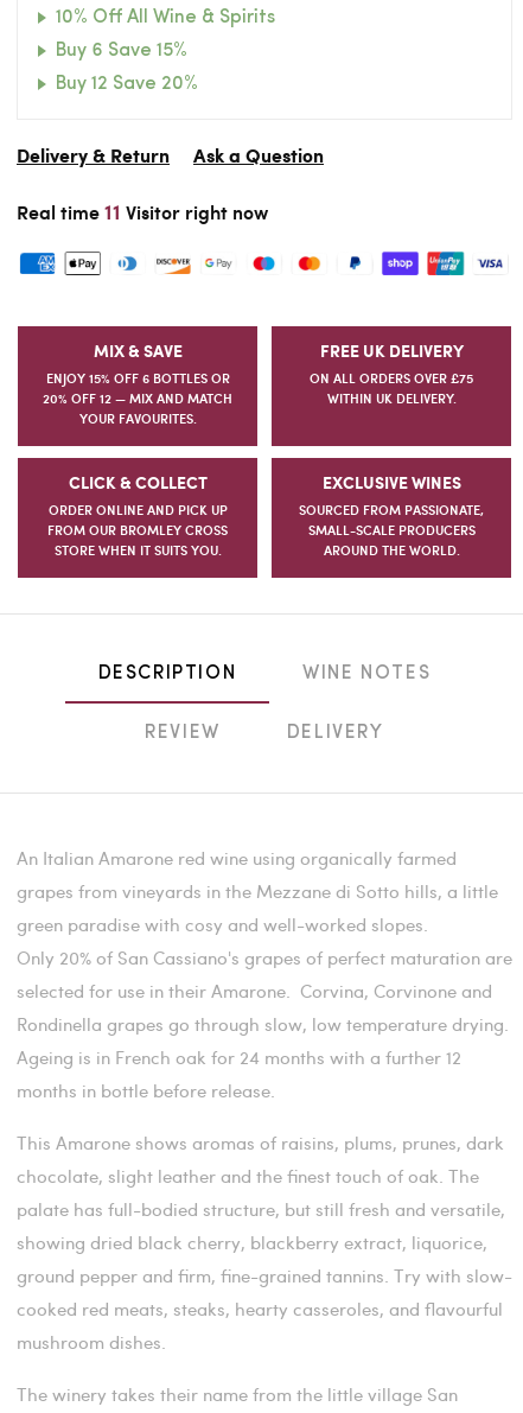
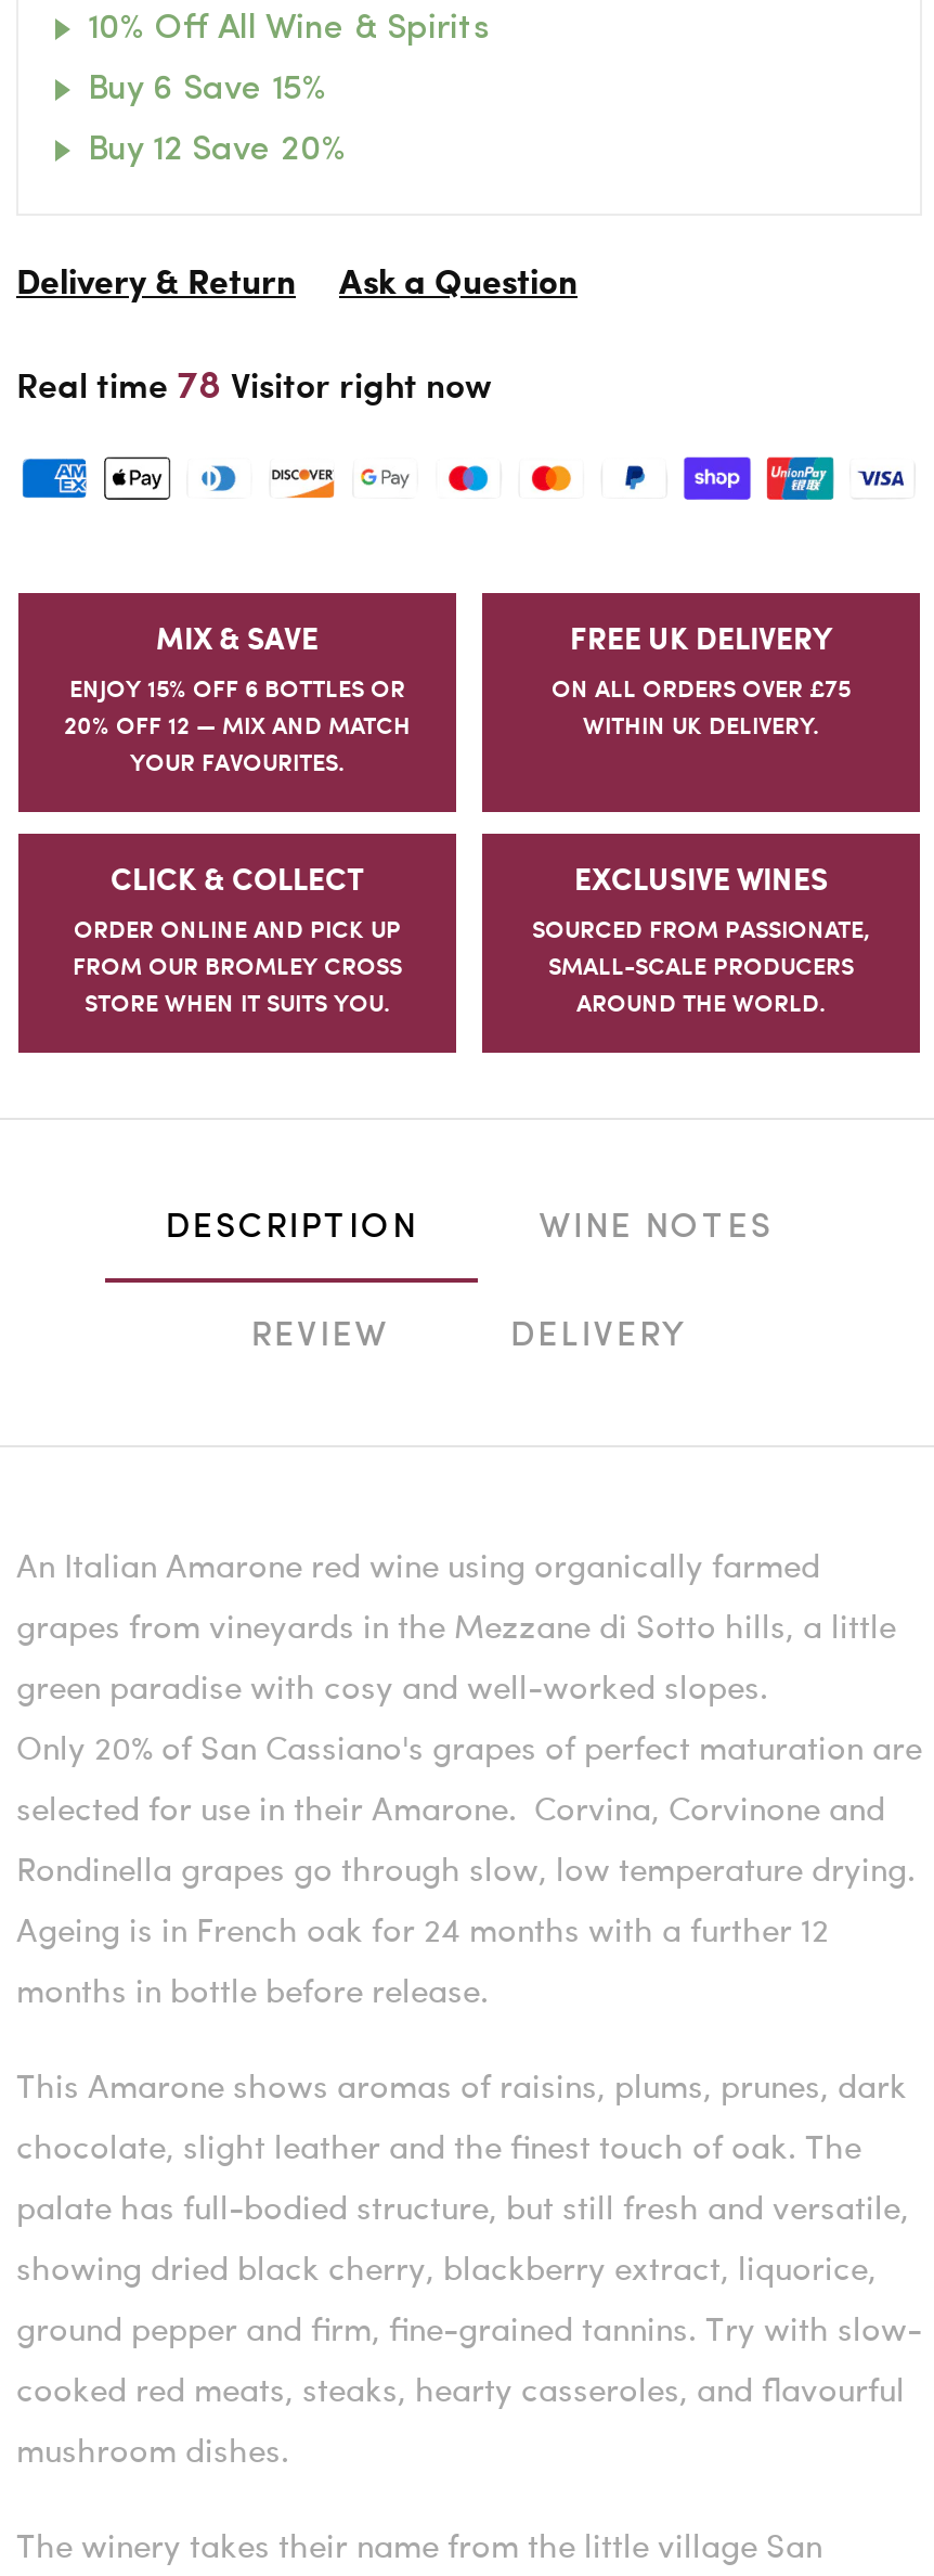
[17,196,268,227] Real time 11 Visitor right now -> [16,355,491,411] Real time 78 Visitor right now

